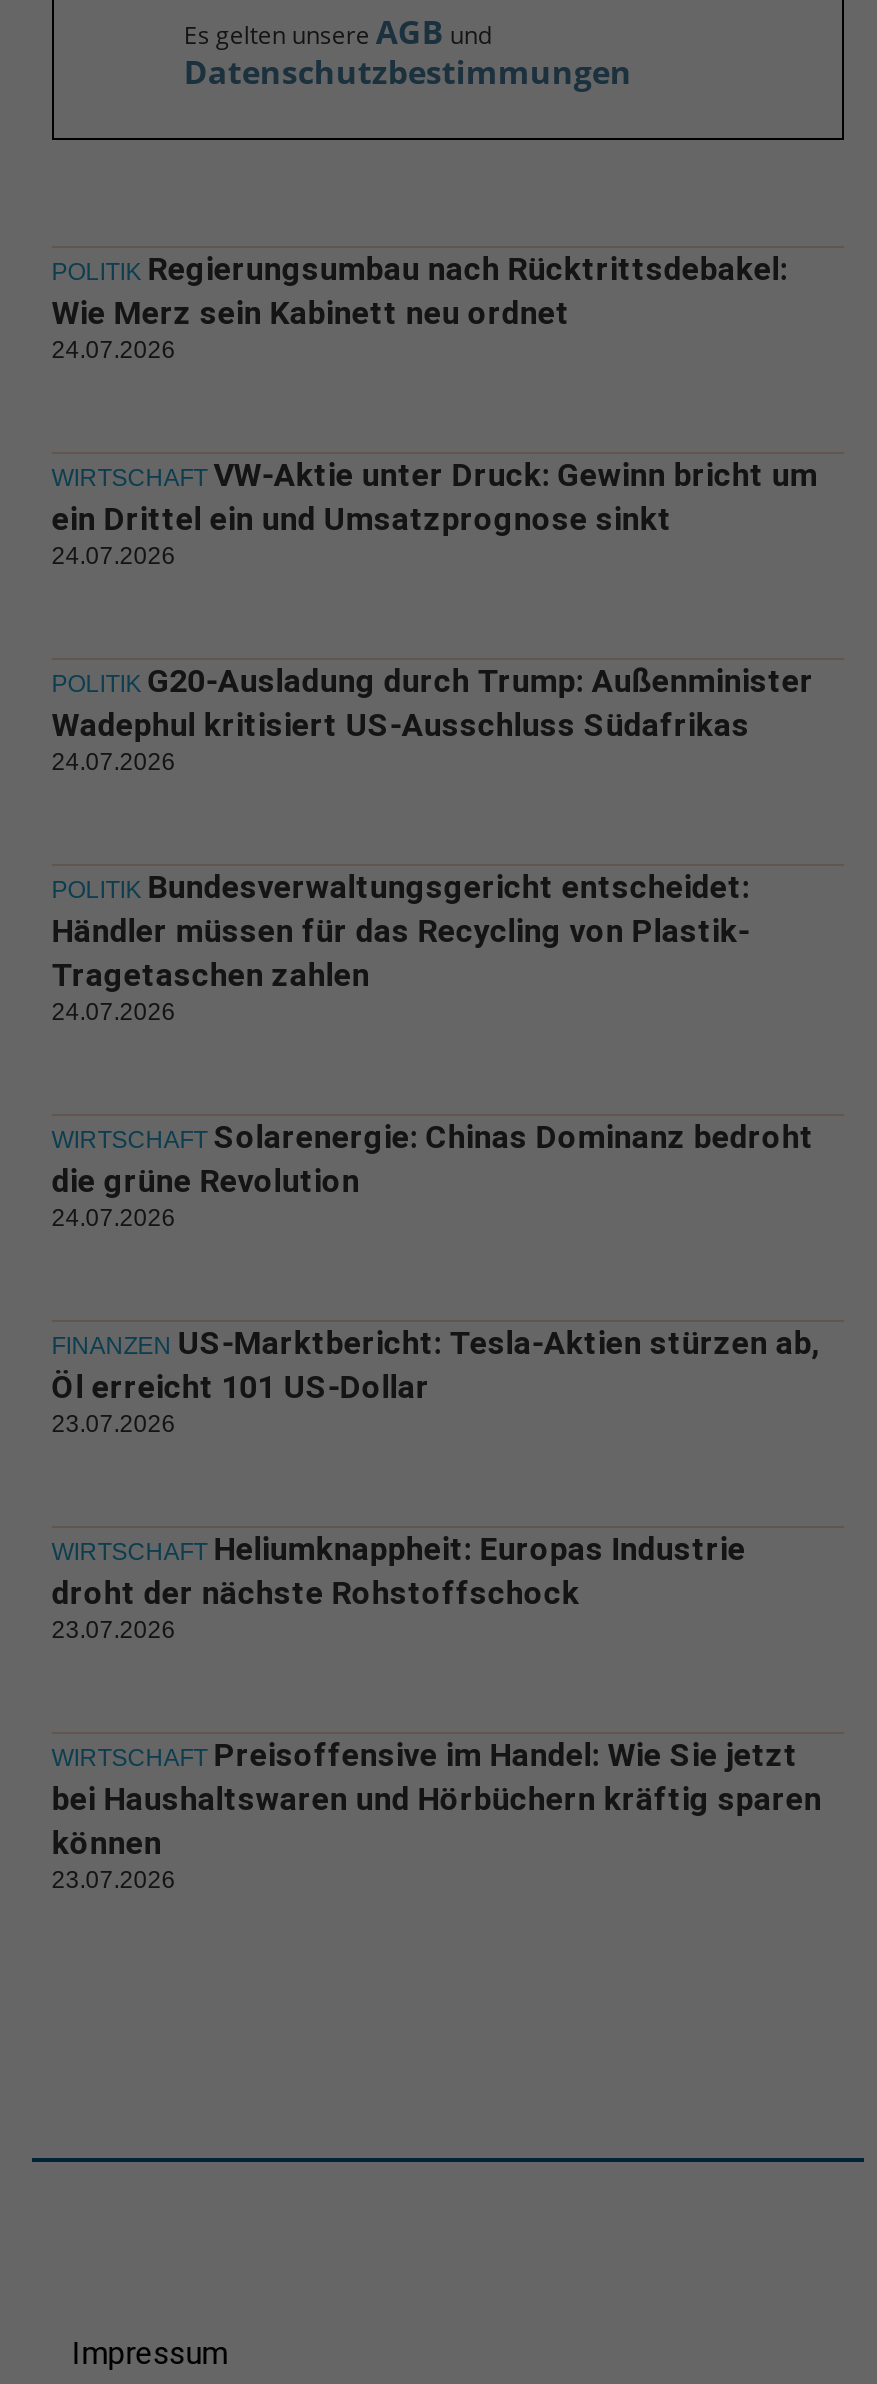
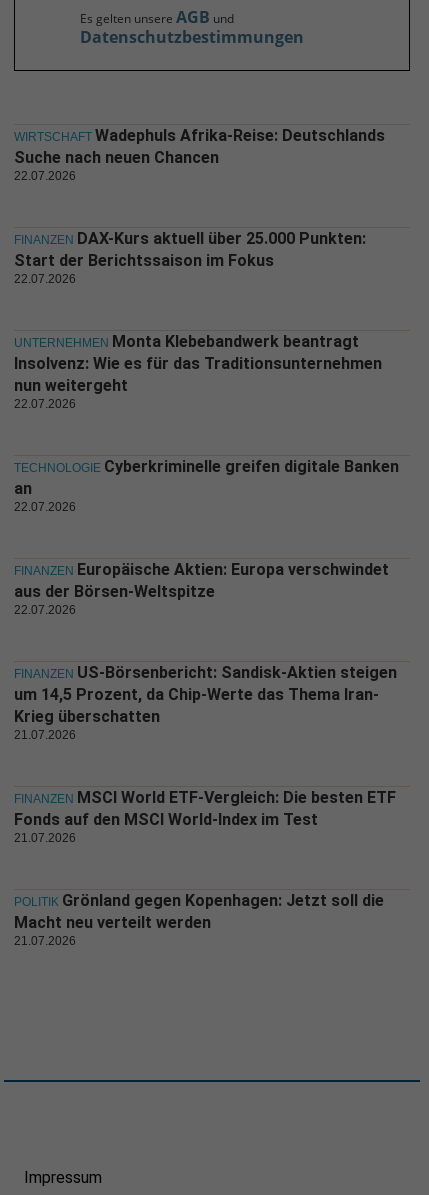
[51,250,787,364] POLITIK Regierungsumbau nach Rücktrittsdebakel: | Wie Merz sein Kabinett neu ordnet | 24.07.2026 -> [14,126,385,183] WIRTSCHAFT Wadephuls Afrika-Reise: Deutschlands | Suche nach neuen Chancen | 22.07.2026
[51,456,817,570] WIRTSCHAFT VW-Aktie unter Druck: Gewinn bricht um | ein Drittel ein und Umsatzprognose sinkt | 24.07.2026 -> [14,229,366,286] FINANZEN DAX-Kurs aktuell über 25.000 Punkten: | Start der Berichtssaison im Fokus | 22.07.2026
[51,662,813,776] POLITIK G20-Ausladung durch Trump: Außenminister | Wadephul kritisiert US-Ausschluss Südafrikas | 24.07.2026 -> [14,332,382,411] UNTERNEHMEN Monta Klebebandwerk beantragt | Insolvenz: Wie es für das Traditionsunternehmen | nun weitergeht | 22.07.2026
[51,868,749,1026] POLITIK Bundesverwaltungsgericht entscheidet: | Händler müssen für das Recycling von Plastik- | Tragetaschen zahlen | 24.07.2026 -> [14,457,399,514] TECHNOLOGIE Cyberkriminelle greifen digitale Banken | an | 22.07.2026
[51,1118,813,1232] WIRTSCHAFT Solarenergie: Chinas Dominanz bedroht | die grüne Revolution | 24.07.2026 -> [14,560,389,617] FINANZEN Europäische Aktien: Europa verschwindet | aus der Börsen-Weltspitze | 22.07.2026
[51,1324,819,1438] FINANZEN US-Marktbericht: Tesla-Aktien stürzen ab, | Öl erreicht 101 US-Dollar | 23.07.2026 -> [14,663,397,742] FINANZEN US-Börsenbericht: Sandisk-Aktien steigen | um 14,5 Prozent, da Chip-Werte das Thema Iran- | Krieg überschatten | 21.07.2026
[51,1530,745,1644] WIRTSCHAFT Heliumknappheit: Europas Industrie | droht der nächste Rohstoffschock | 23.07.2026 -> [14,788,396,845] FINANZEN MSCI World ETF-Vergleich: Die besten ETF | Fonds auf den MSCI World-Index im Test | 21.07.2026
[51,1736,821,1894] WIRTSCHAFT Preisoffensive im Handel: Wie Sie jetzt | bei Haushaltswaren und Hörbüchern kräftig sparen | können | 23.07.2026 -> [14,891,384,948] POLITIK Grönland gegen Kopenhagen: Jetzt soll die | Macht neu verteilt werden | 21.07.2026

